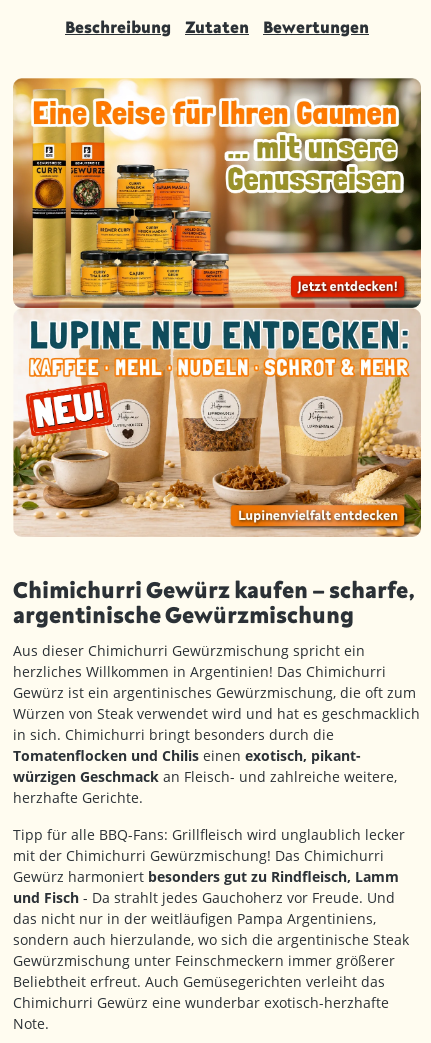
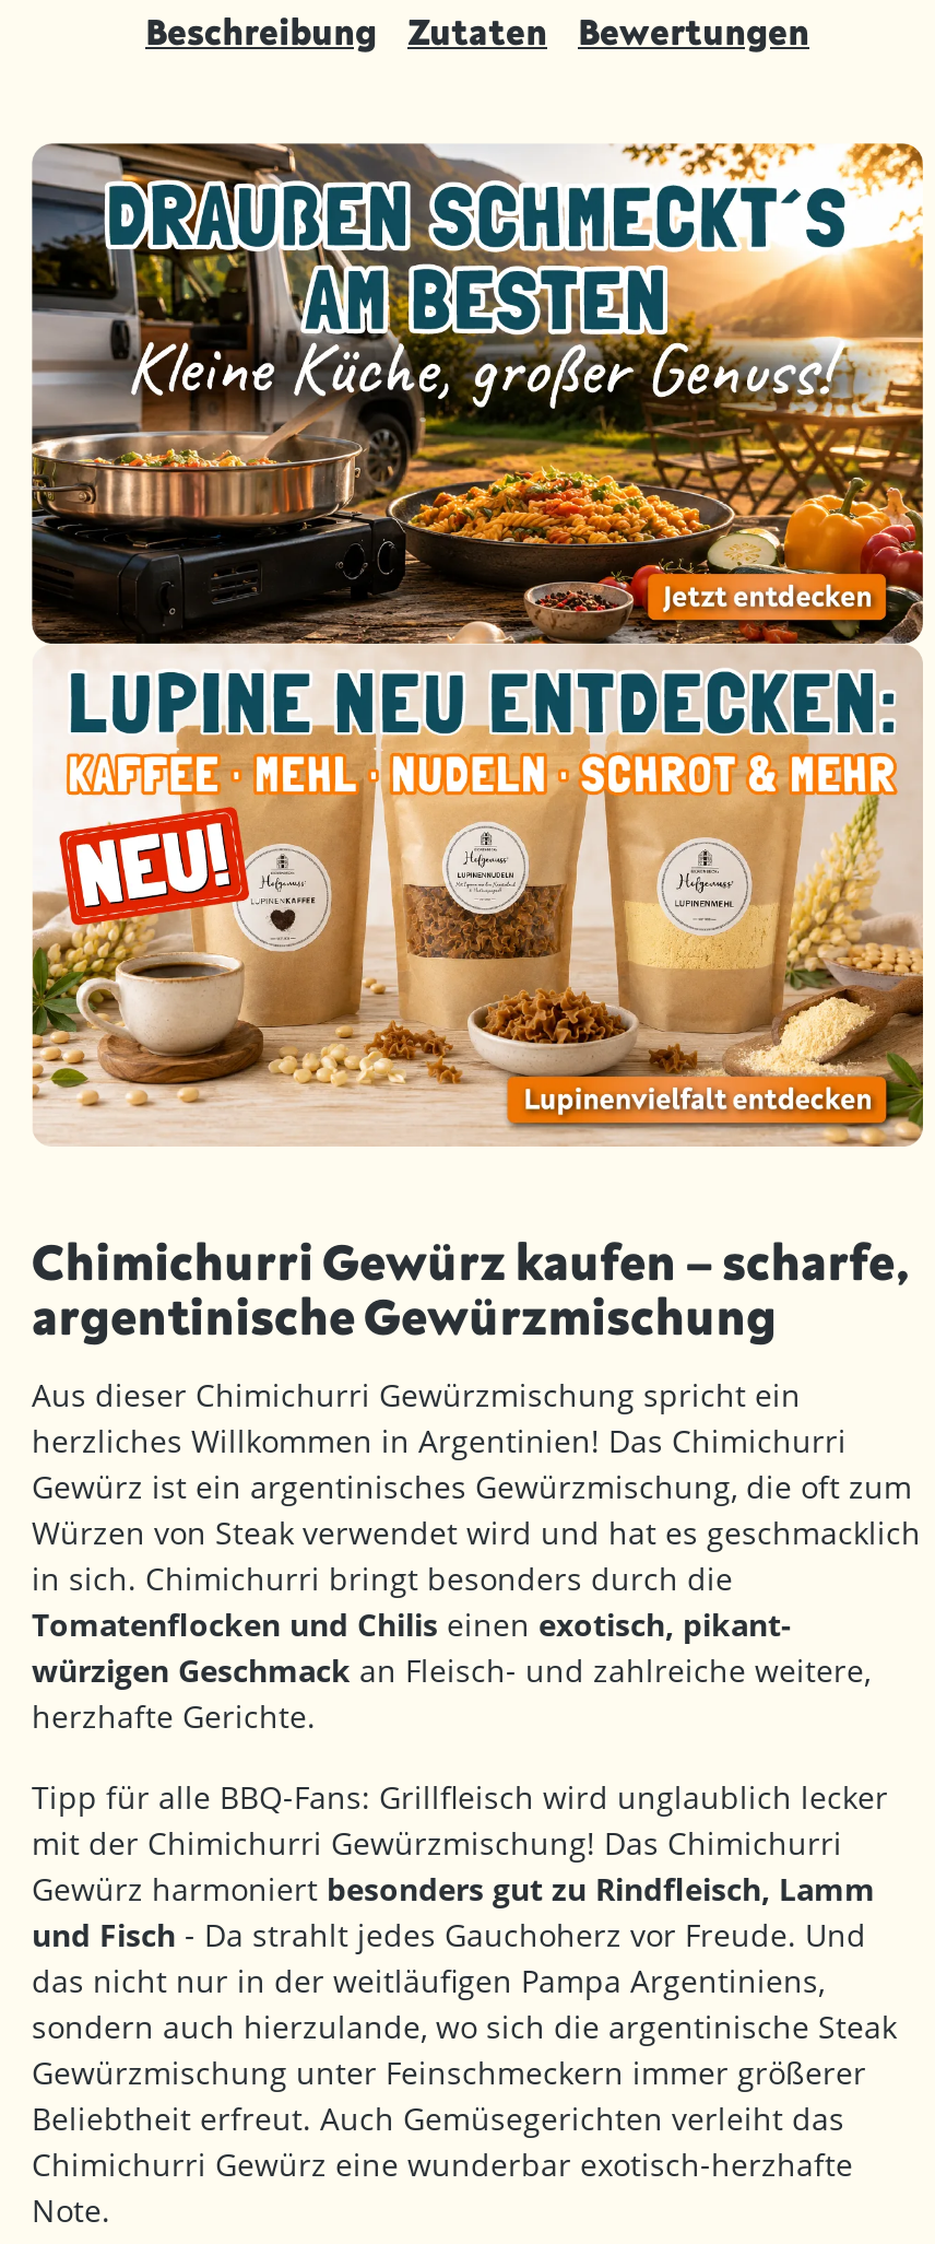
[12,77,422,309] [image] -> [29,141,925,646] [image]

